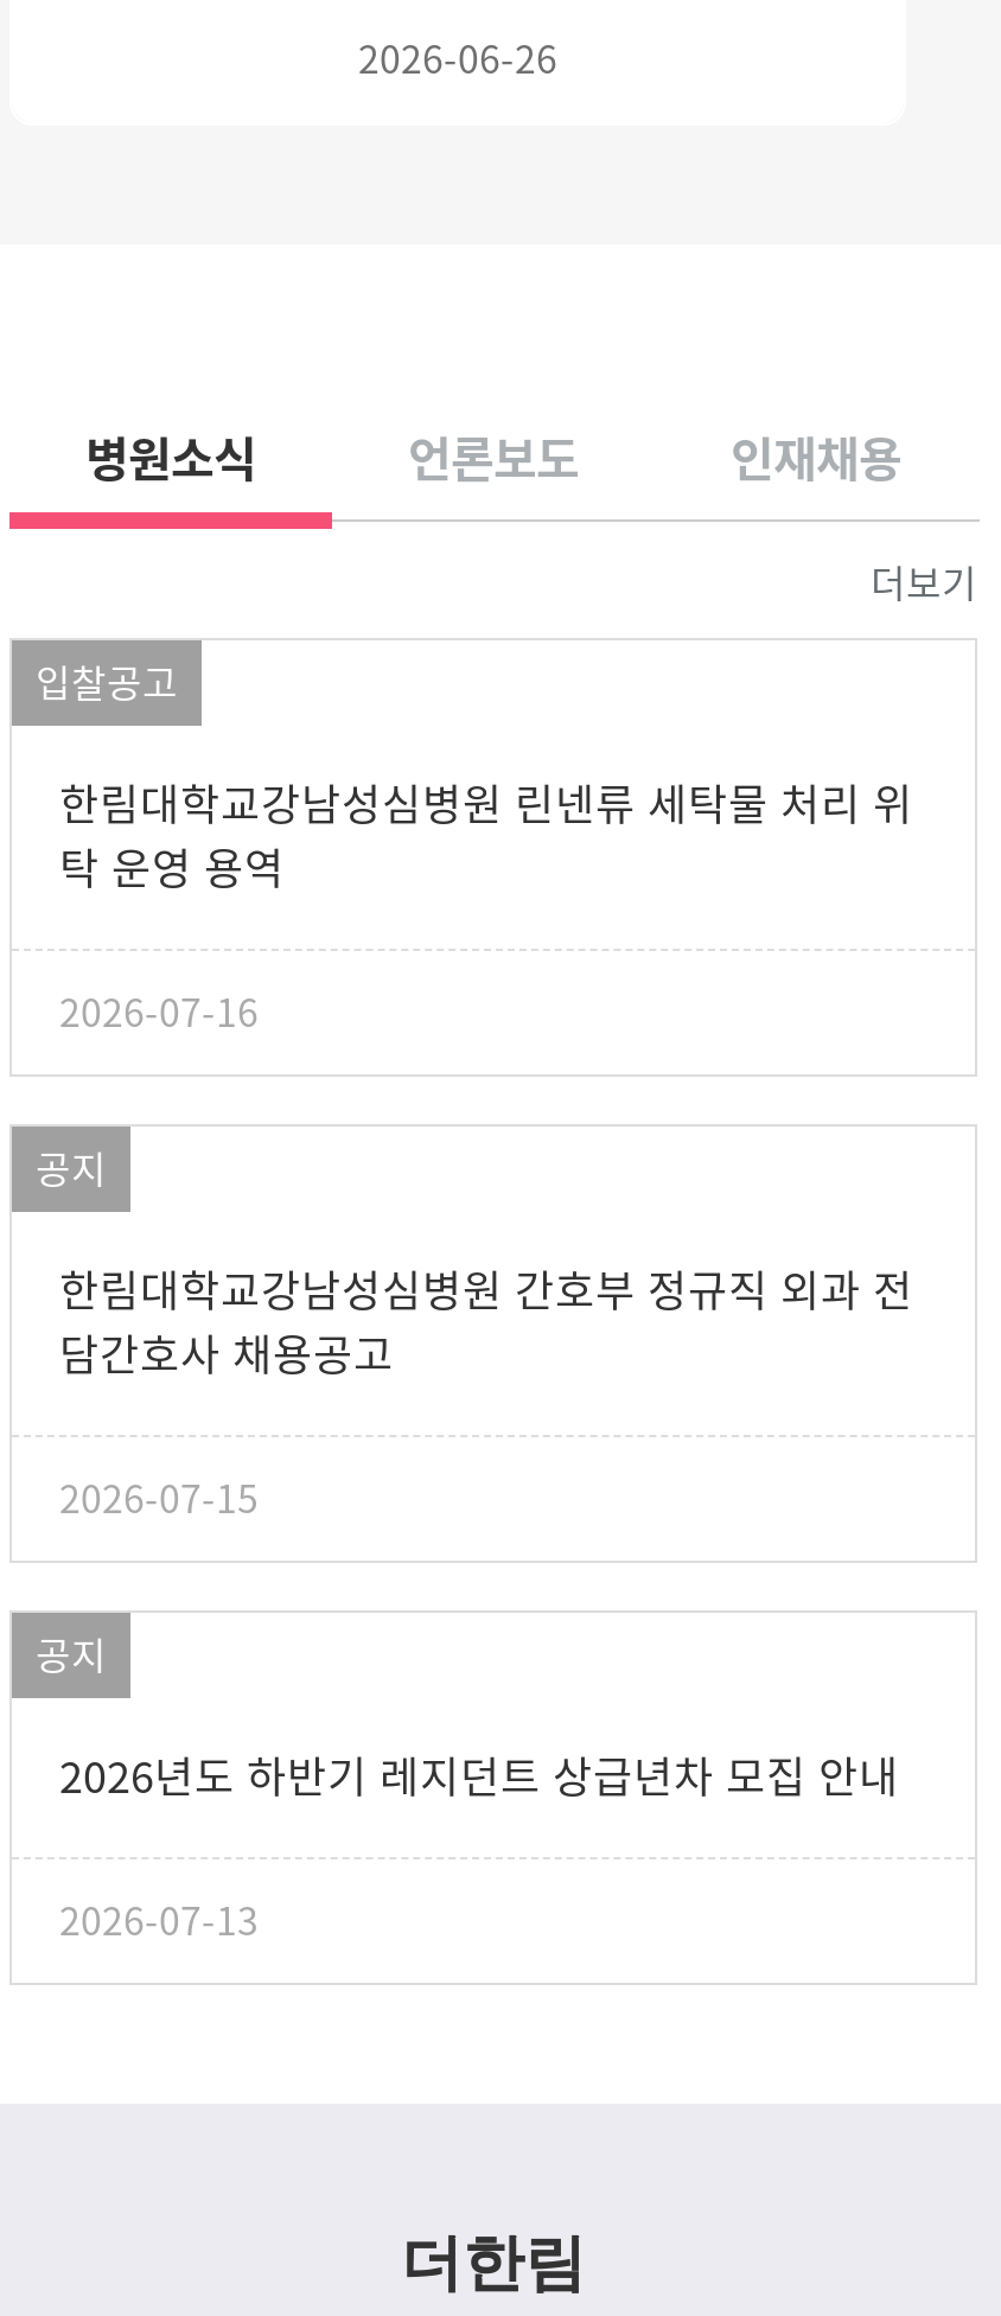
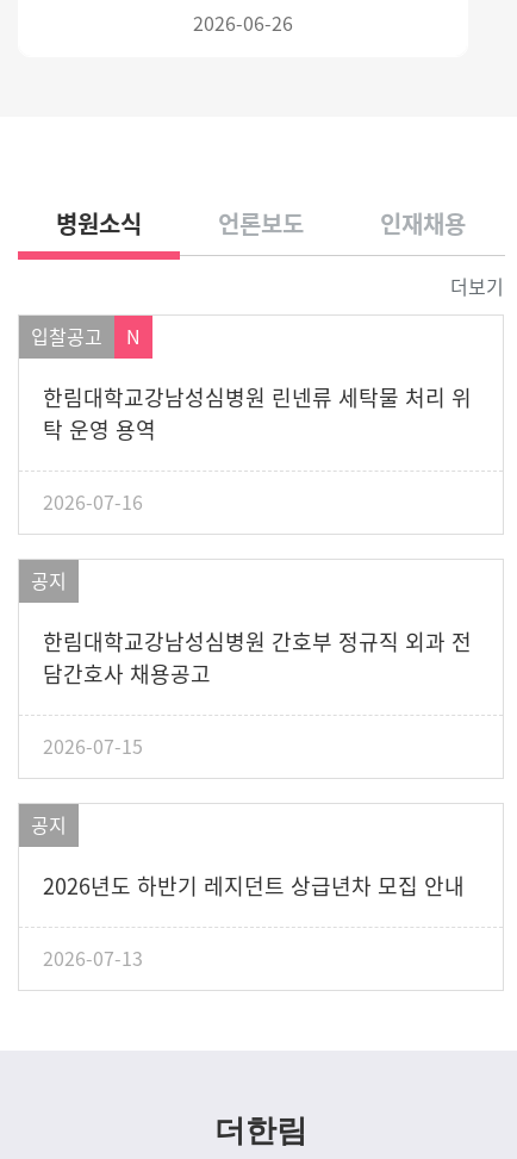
none -> [126,328,141,347] N

